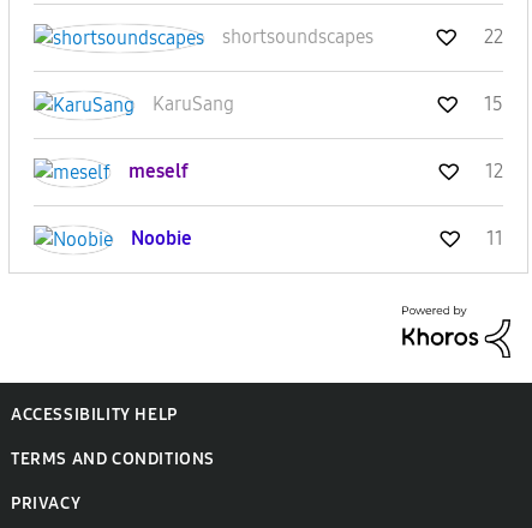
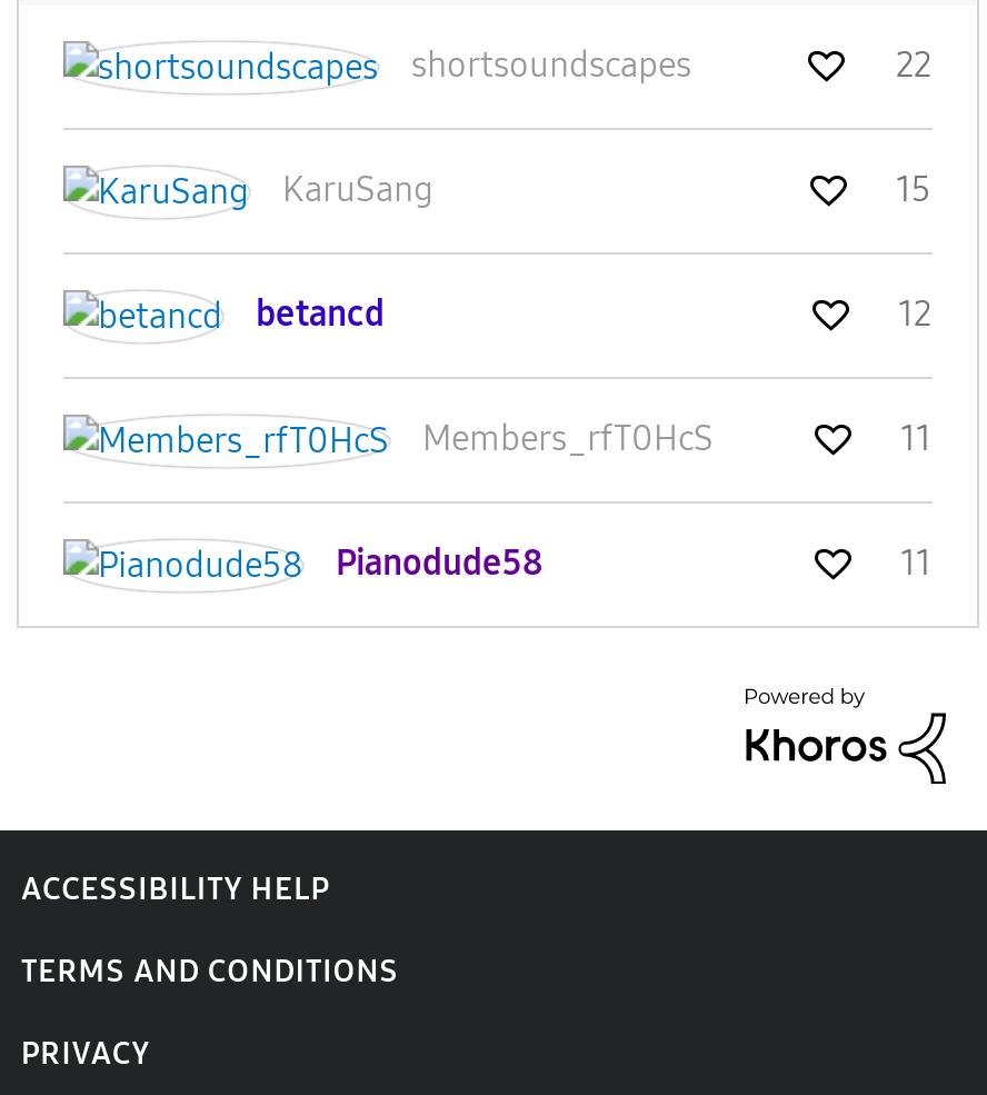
[128,160,188,182] meself -> [256,292,385,335] betancd
[130,227,192,250] Noobie -> [336,417,931,584] Members_rfT0HcS | 11 | Pianodude58

